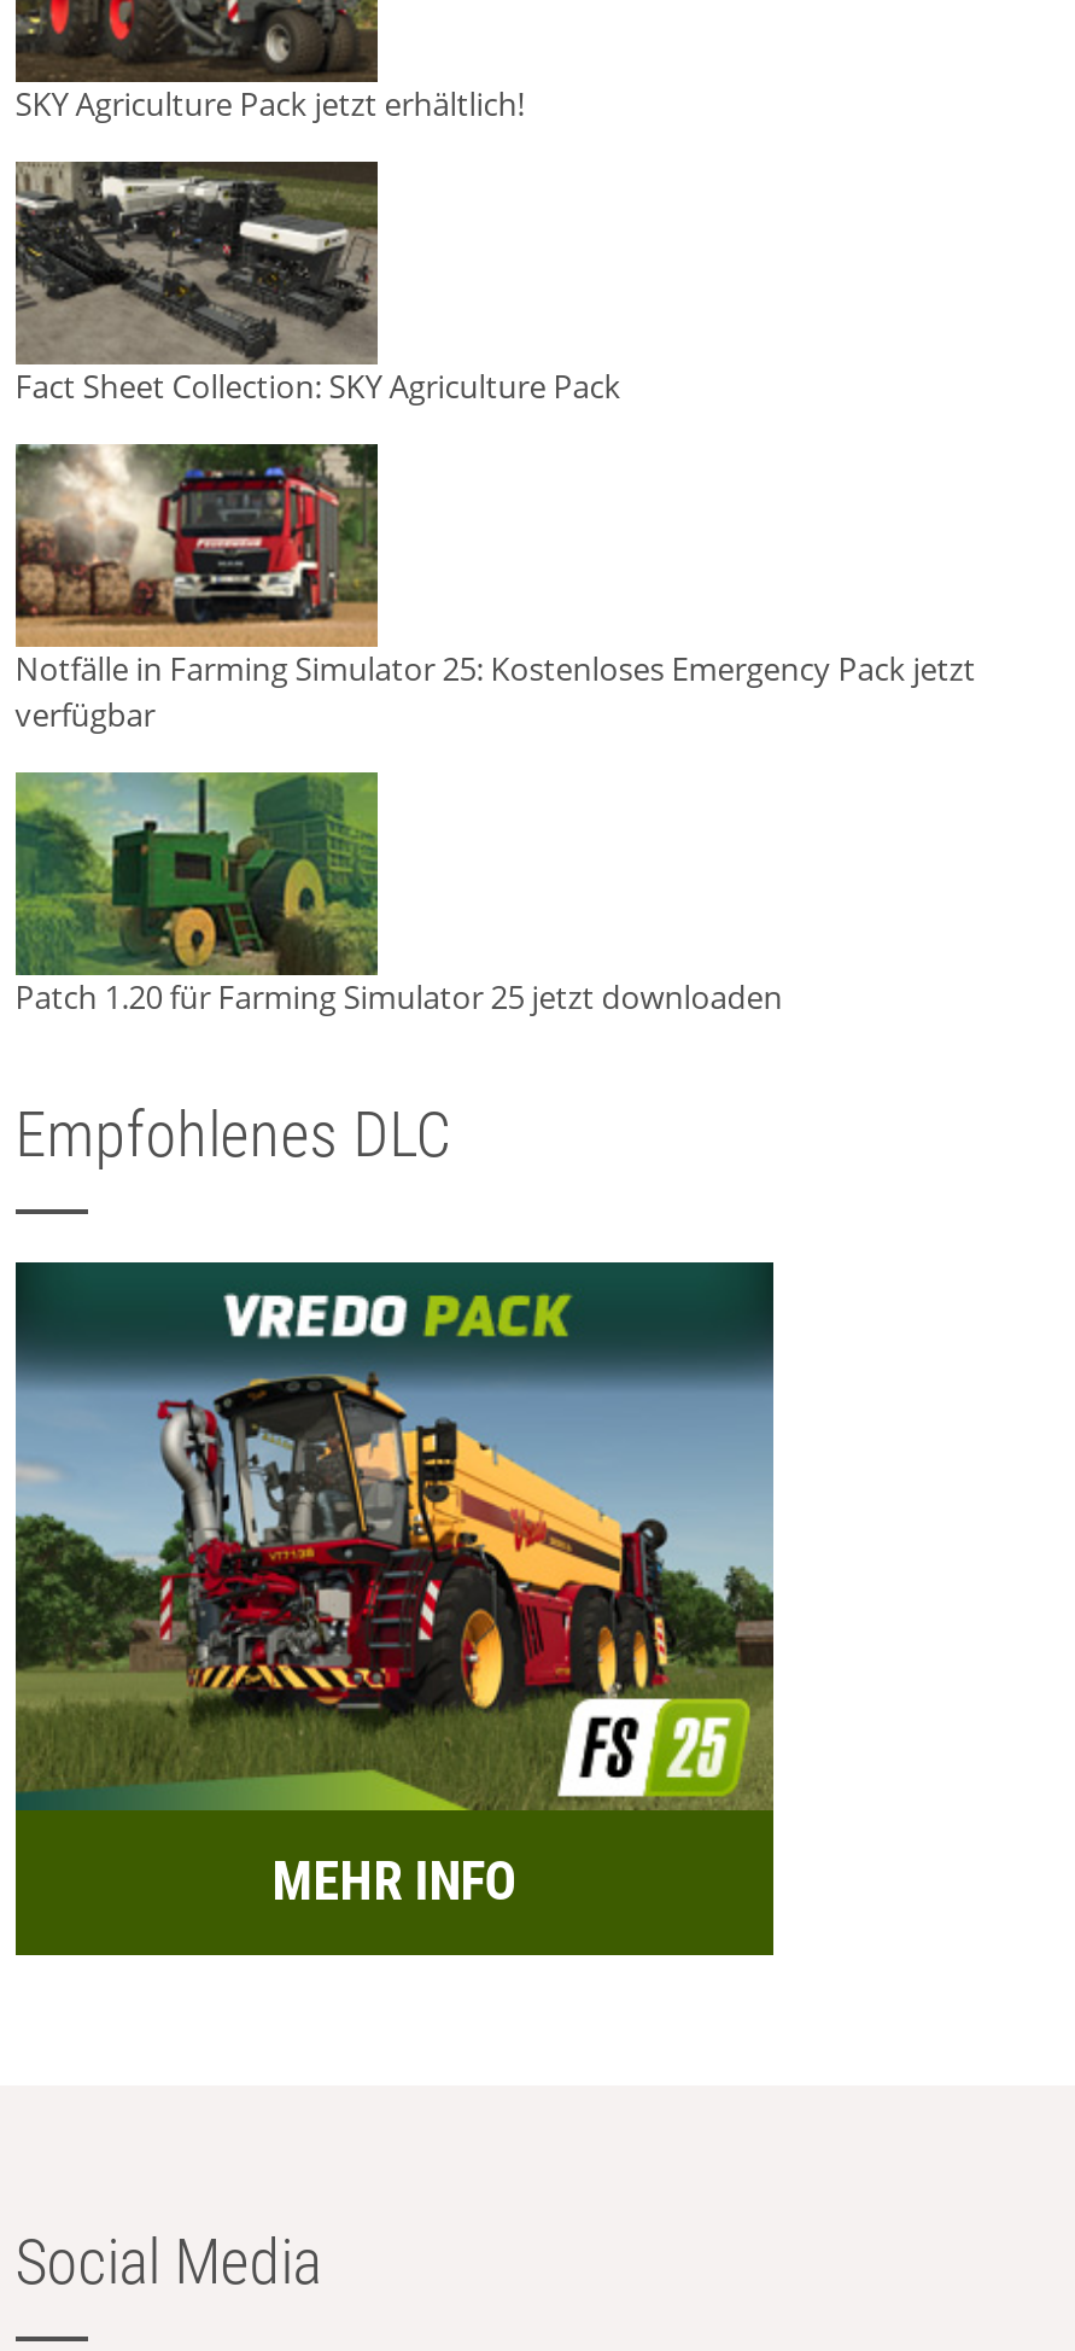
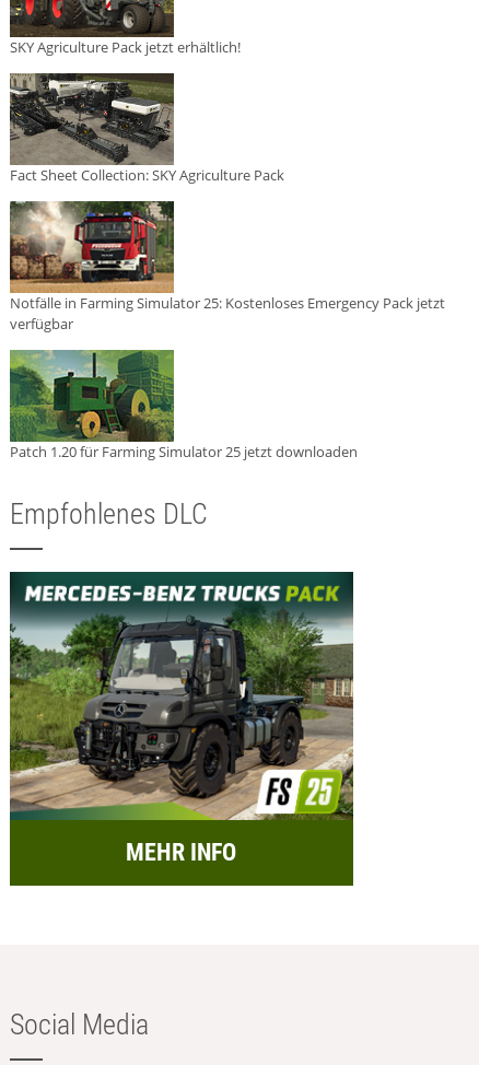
[16,1294,776,1810] [image] -> [9,585,354,821] [image]

